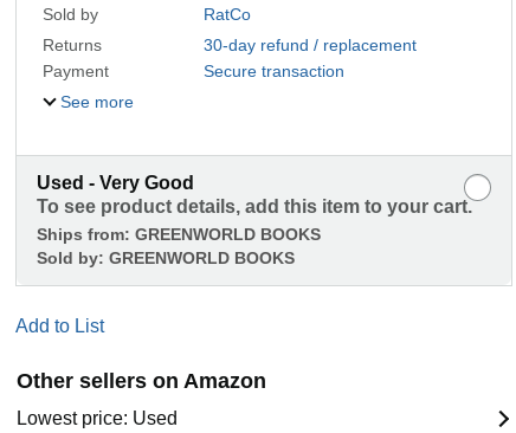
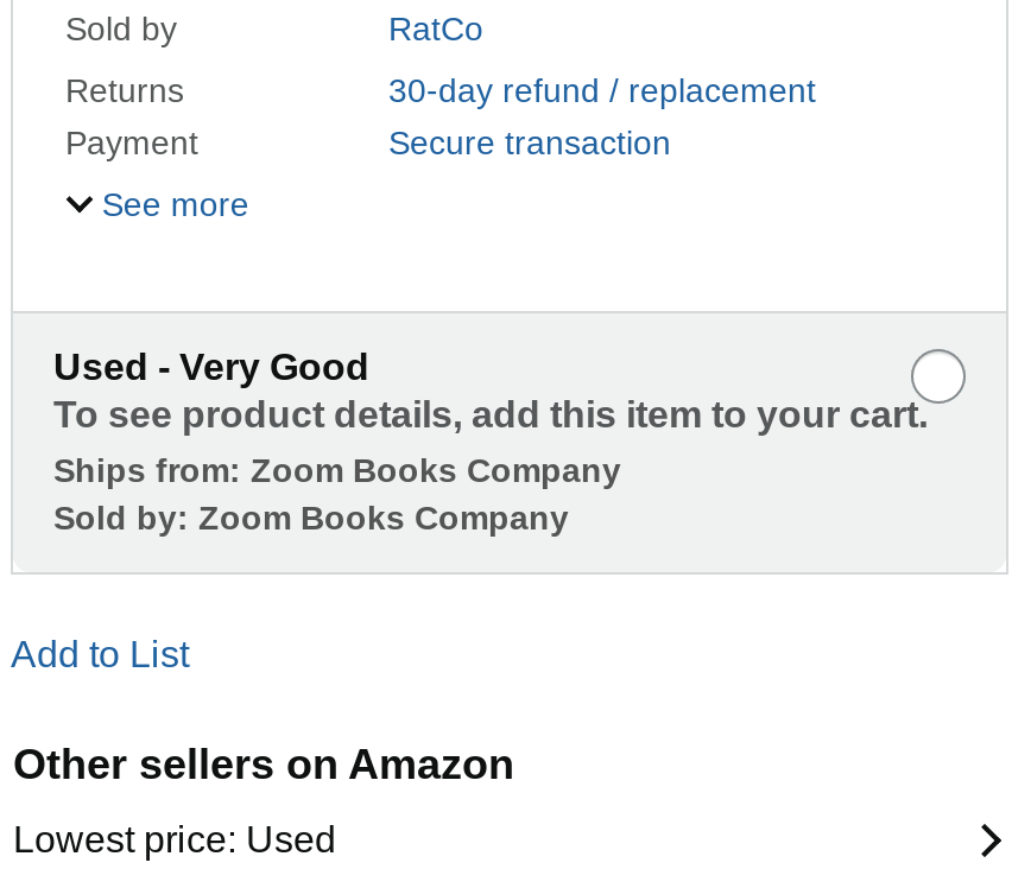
[37,225,321,267] Ships from: GREENWORLD BOOKS | Sold by: GREENWORLD BOOKS -> [53,451,621,537] Ships from: Zoom Books Company | Sold by: Zoom Books Company

